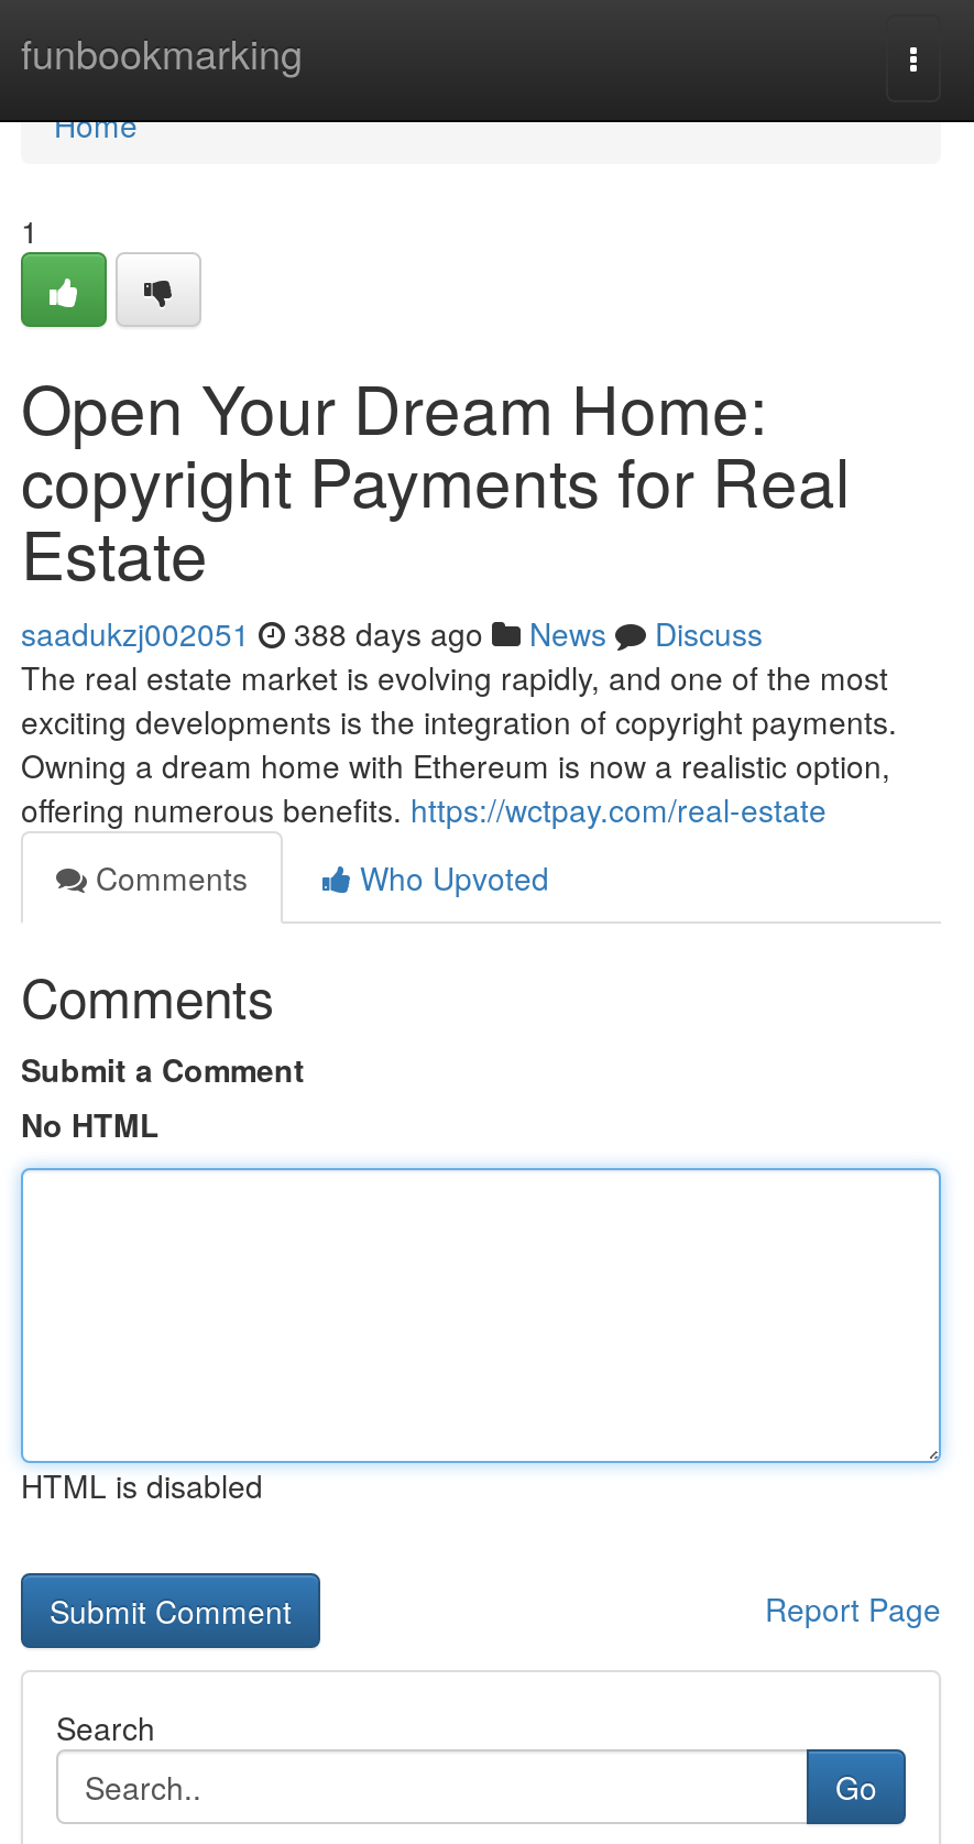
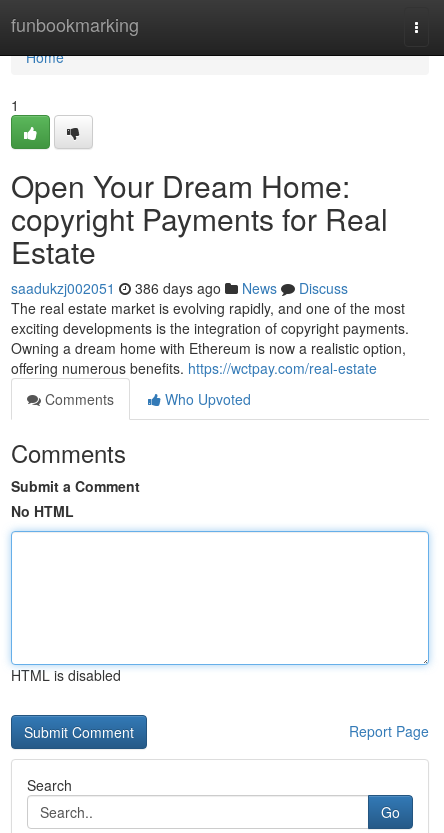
[21,611,763,655] saadukzj002051 388 days ago News Discuss -> [11,278,348,298] saadukzj002051 386 days ago News Discuss

